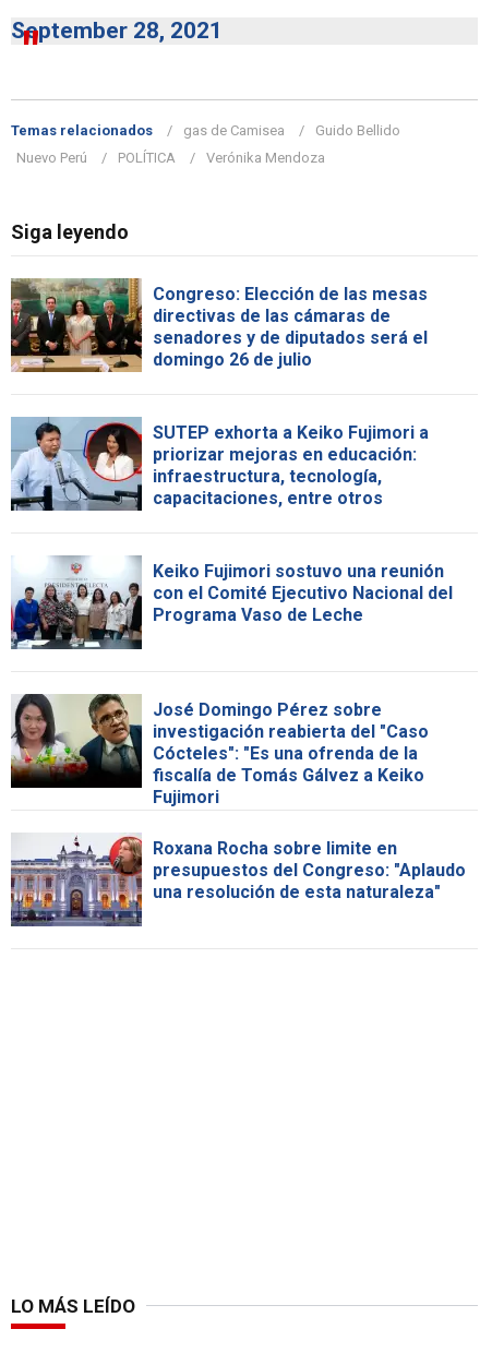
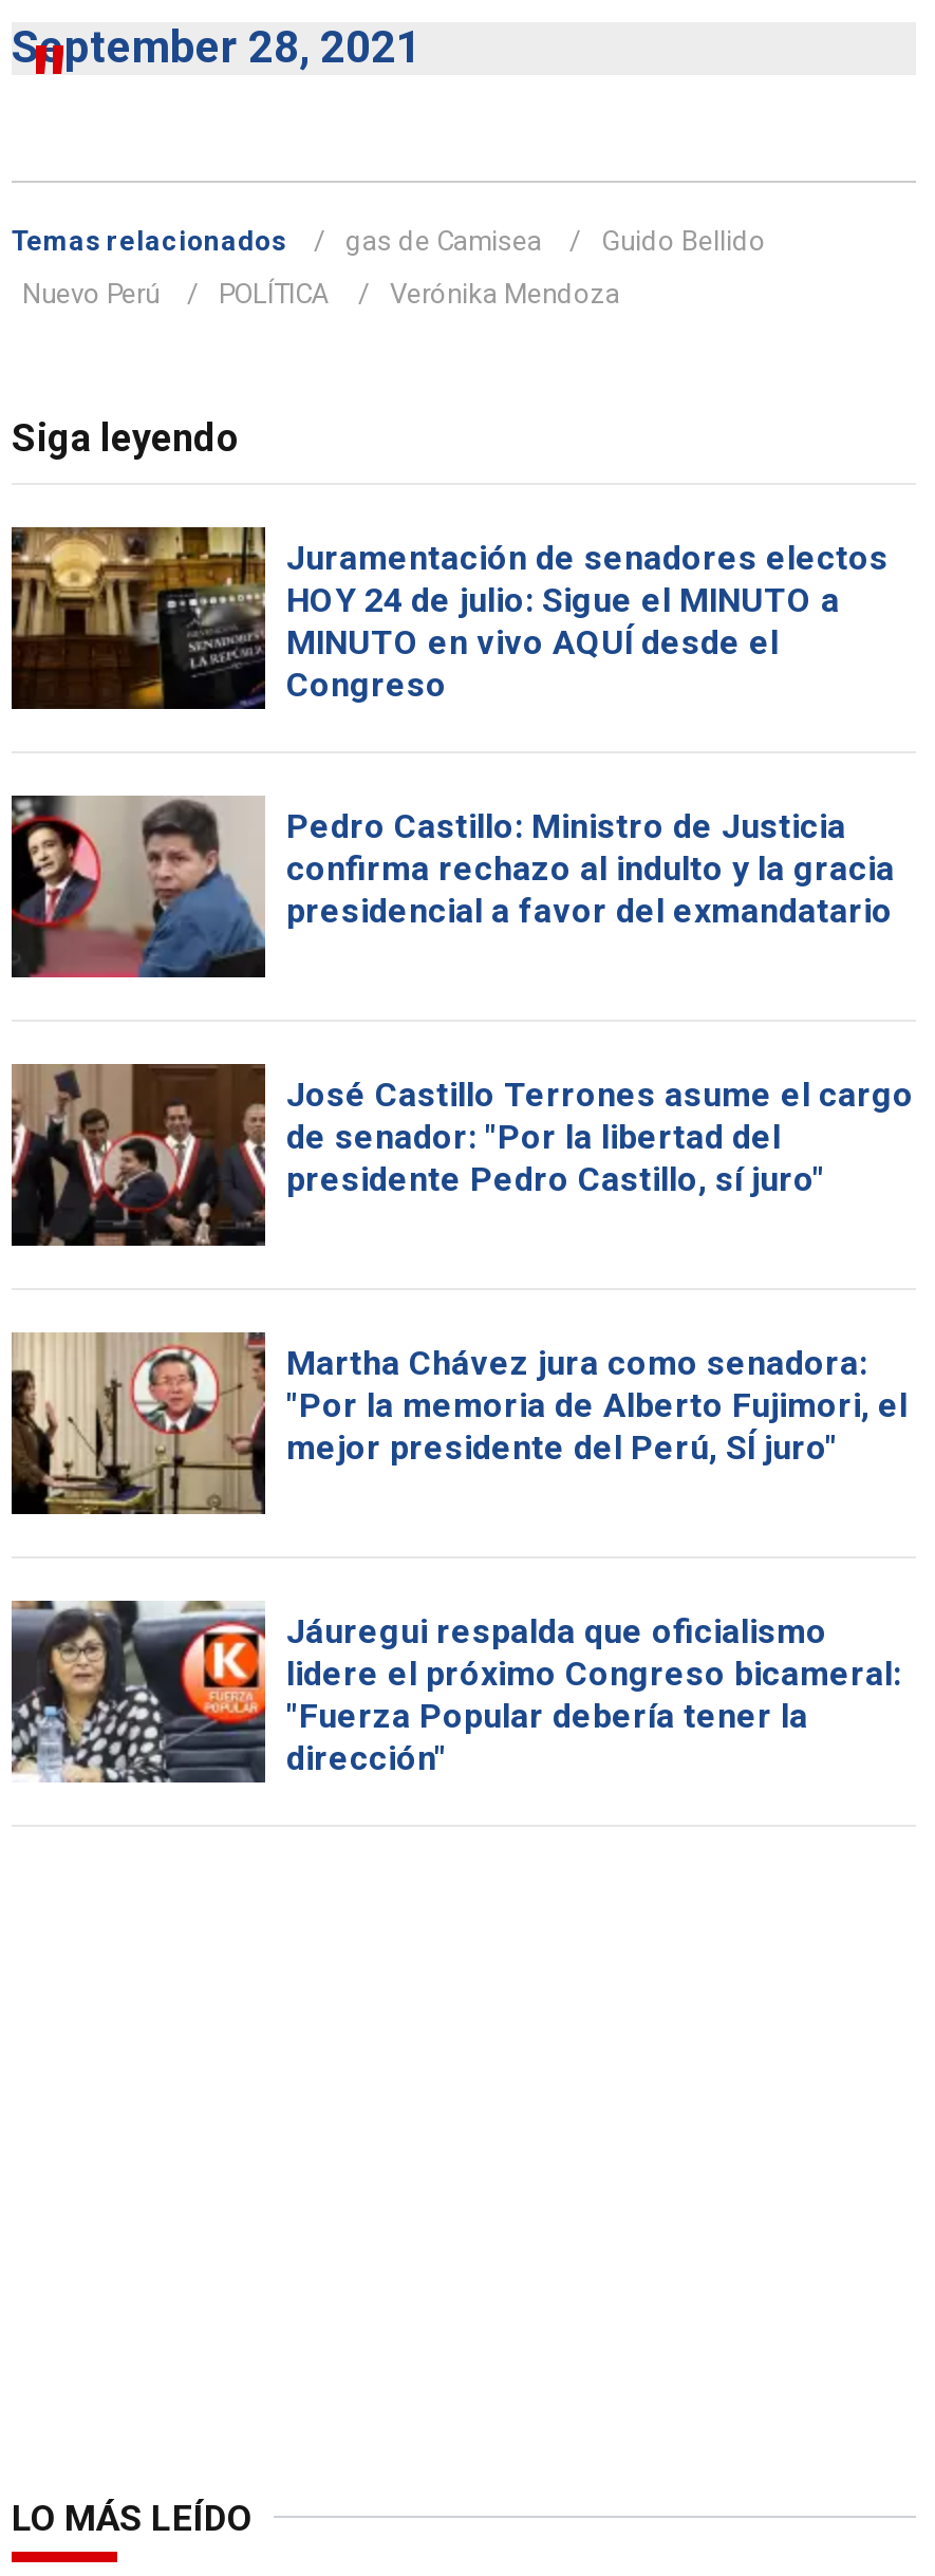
[10,277,428,373] [image] | Congreso: Elección de las mesas | directivas de las cámaras de | senadores y de diputados será el | domingo 26 de julio -> [10,525,889,711] [image] | Juramentación de senadores electos | HOY 24 de julio: Sigue el MINUTO a | MINUTO en vivo AQUÍ desde el | Congreso
[11,417,429,512] [image] | SUTEP exhorta a Keiko Fujimori a | priorizar mejoras en educación: | infraestructura, tecnología, | capacitaciones, entre otros -> [10,794,895,979] [image] | Pedro Castillo: Ministro de Justicia | confirma rechazo al indulto y la gracia | presidencial a favor del exmandatario
[10,555,453,650] [image] | Keiko Fujimori sostuvo una reunión | con el Comité Ejecutivo Nacional del | Programa Vaso de Leche -> [10,1062,914,1248] [image] | José Castillo Terrones asume el cargo | de senador: "Por la libertad del | presidente Pedro Castillo, sí juro"
[10,693,429,807] [image] | José Domingo Pérez sobre | investigación reabierta del "Caso | Cócteles": "Es una ofrenda de la | fiscalía de Tomás Gálvez a Keiko | Fujimori -> [10,1332,908,1516] [image] | Martha Chávez jura como senadora: | "Por la memoria de Alberto Fujimori, el | mejor presidente del Perú, SÍ juro"
[10,833,466,927] [image] | Roxana Rocha sobre limite en | presupuestos del Congreso: "Aplaudo | una resolución de esta naturaleza" -> [10,1599,901,1785] [image] | Jáuregui respalda que oficialismo | lidere el próximo Congreso bicameral: | "Fuerza Popular debería tener la | dirección"

